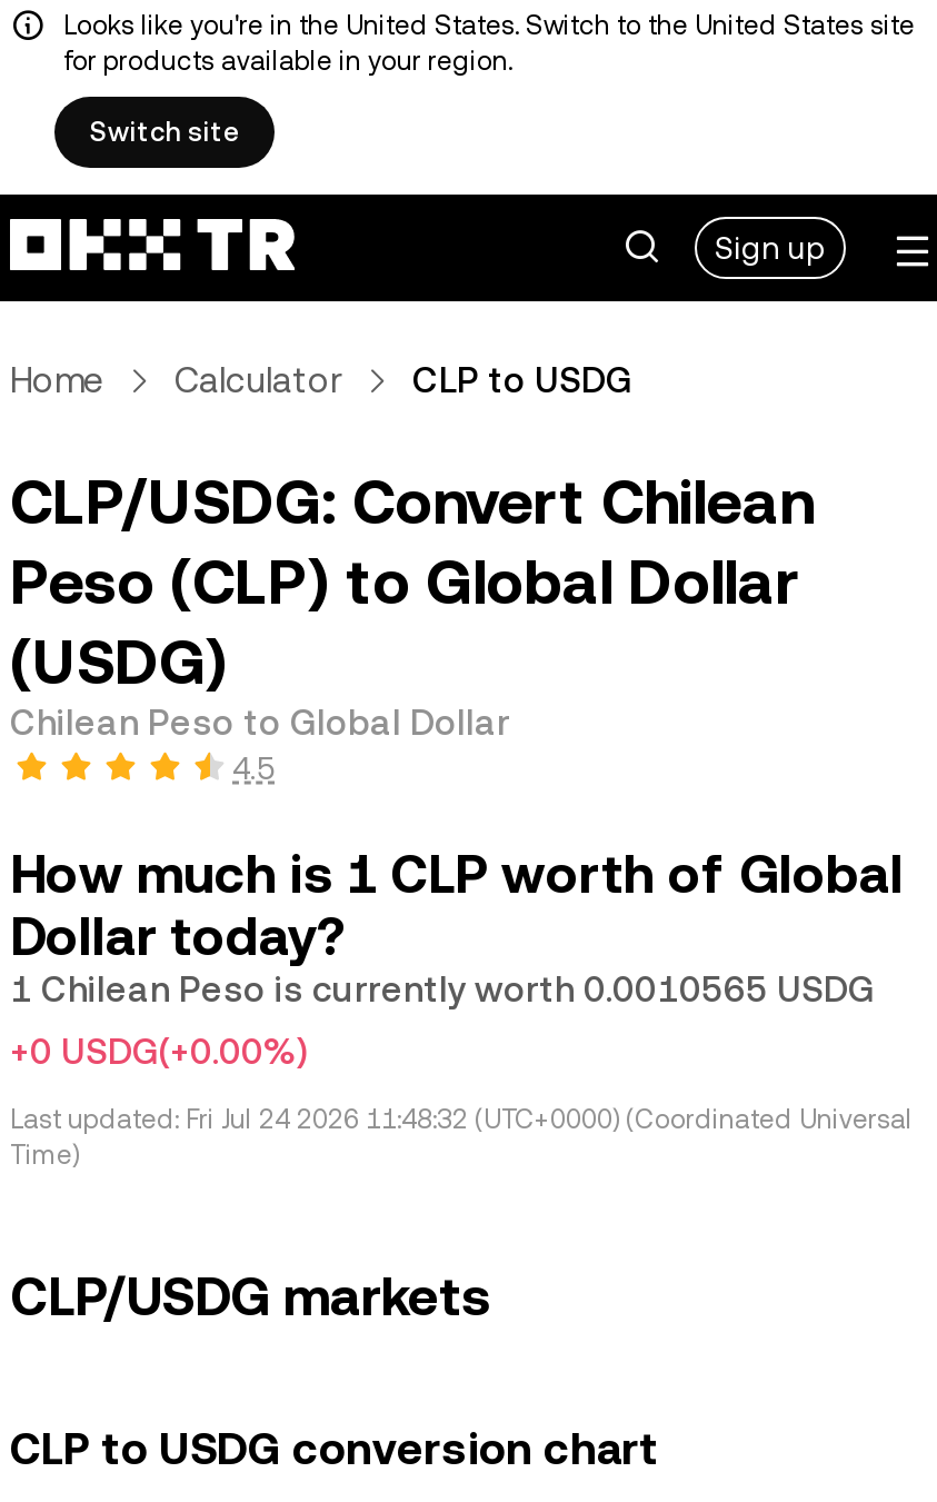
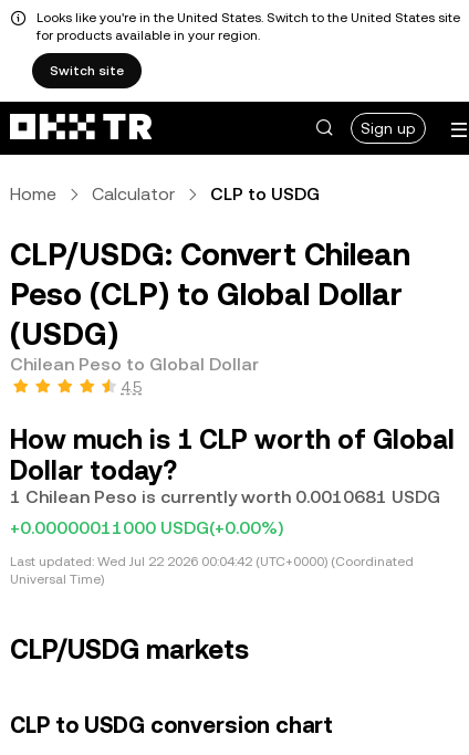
[10,968,875,1011] 1 Chilean Peso is currently worth 0.0010565 USDG -> [10,486,440,507] 1 Chilean Peso is currently worth 0.0010681 USDG
[10,1031,308,1073] +0 USDG(+0.00%) -> [10,517,283,538] +0.00000011000 USDG(+0.00%)
[10,1104,913,1171] Last updated: Fri Jul 24 2026 11:48:32 (UTC+0000) (Coordinated Universal | Time) -> [10,554,414,587] Last updated: Wed Jul 22 2026 00:04:42 (UTC+0000) (Coordinated | Universal Time)

